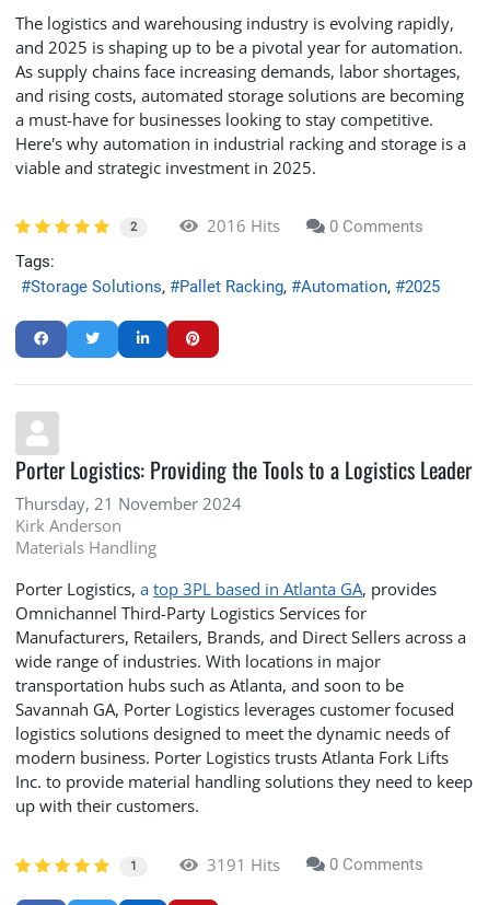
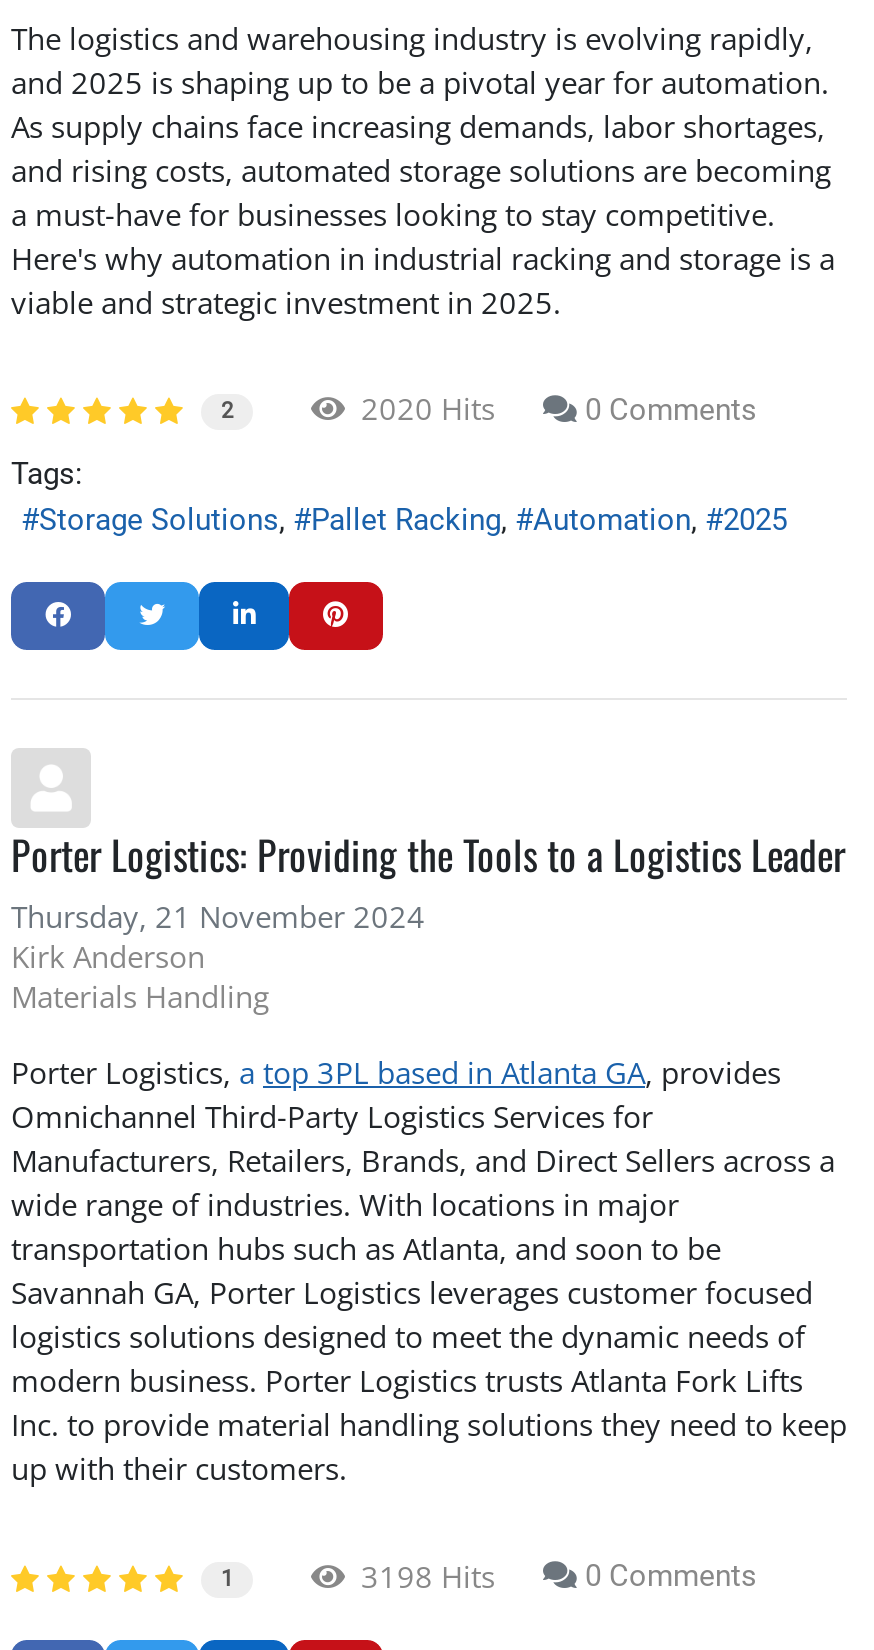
[198,214,280,236] 2016 Hits -> [345,388,495,428] 2020 Hits
[198,853,280,875] 3191 Hits -> [345,1555,495,1595] 3198 Hits

